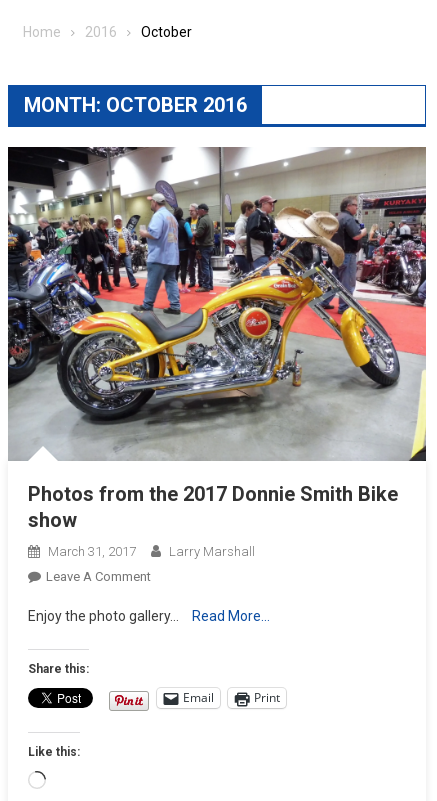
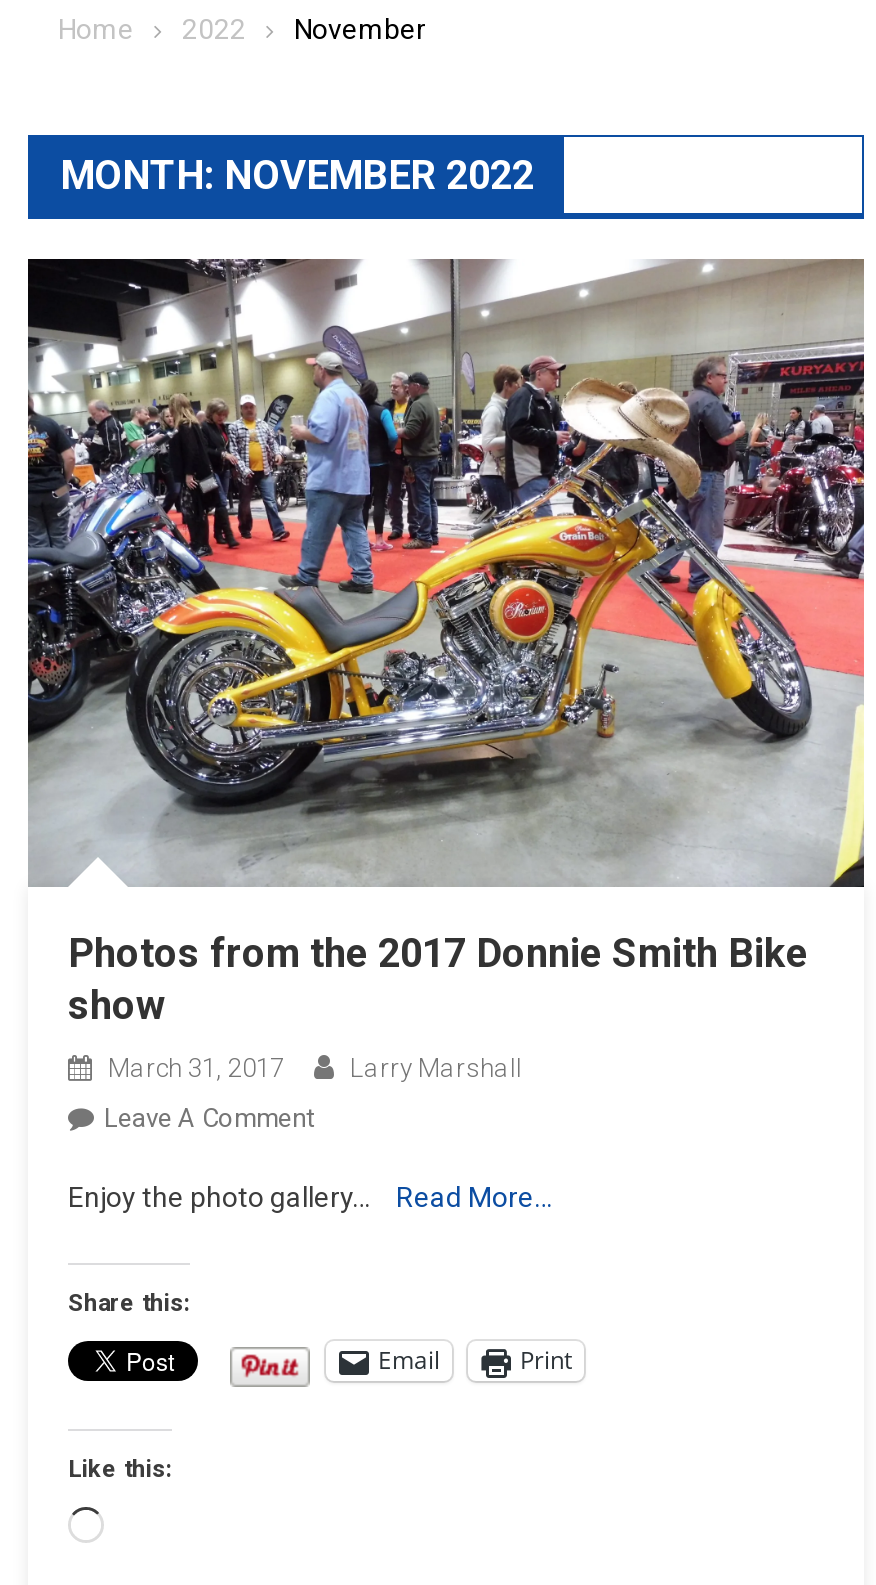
[85,24,192,40] 2016 | October -> [182,13,426,45] 2022 | November
[24,93,247,117] MONTH: OCTOBER 2016 -> [60,151,534,199] MONTH: NOVEMBER 2022

